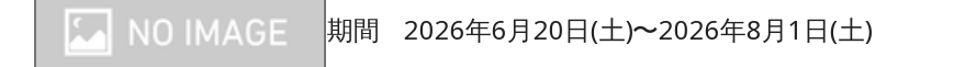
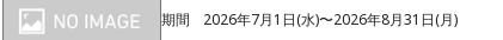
[404,11,871,48] 2026年6月20日(土)〜2026年8月1日(土) -> [203,10,458,30] 2026年7月1日(水)〜2026年8月31日(月)

